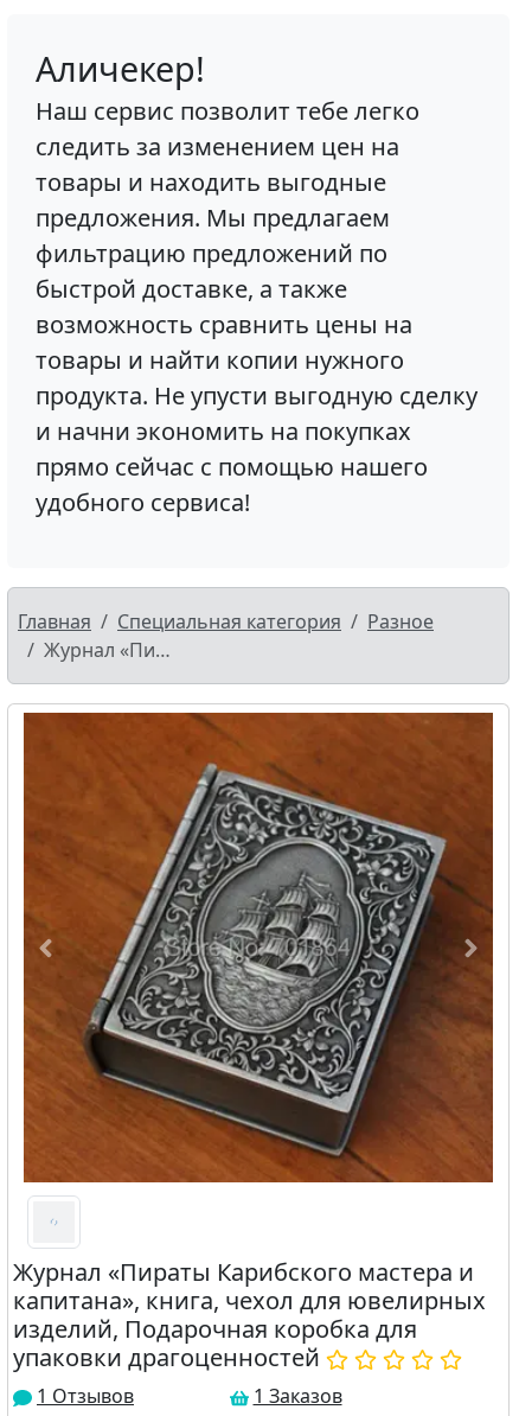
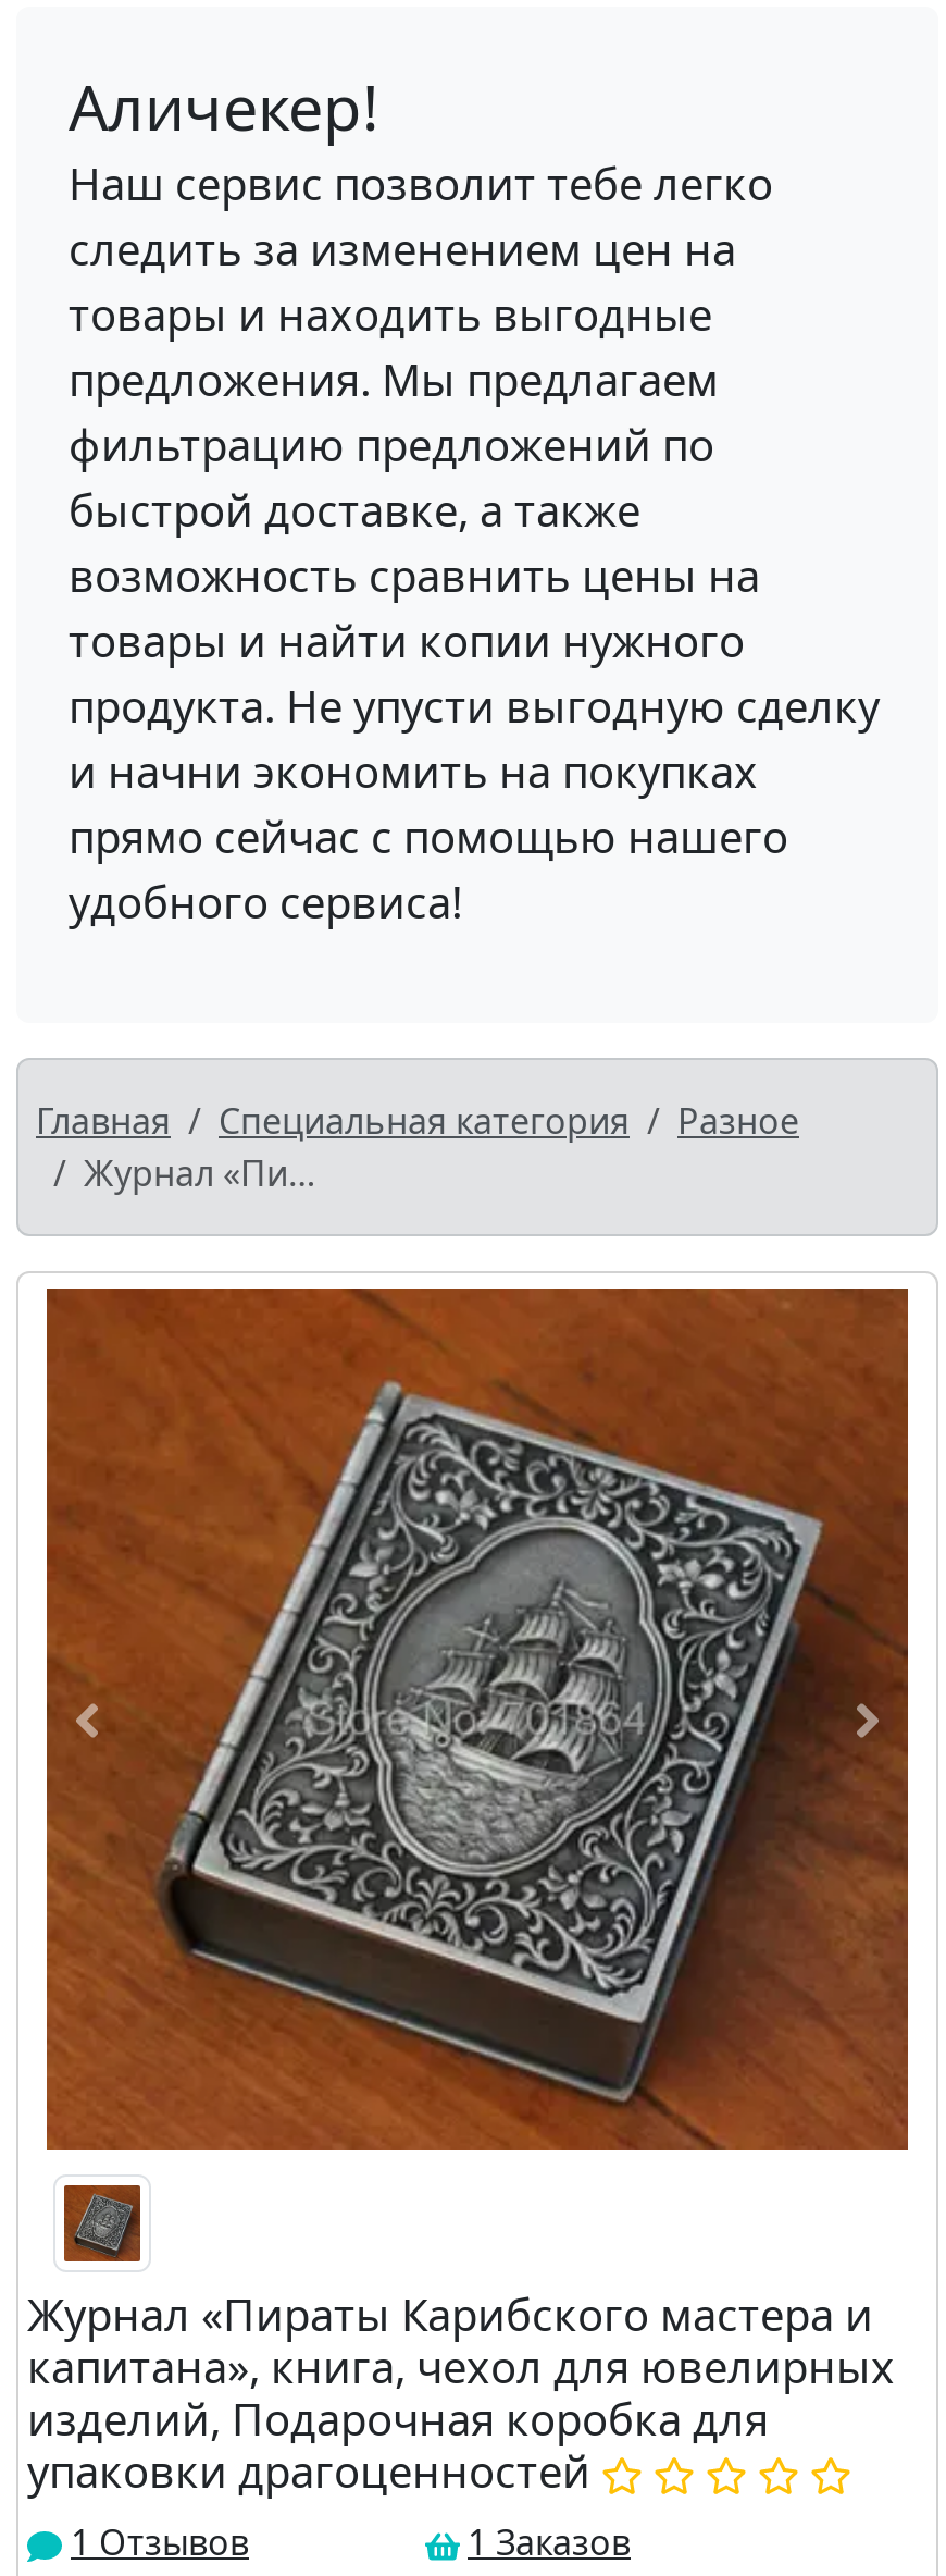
none -> [62,2183,142,2264] [image]

